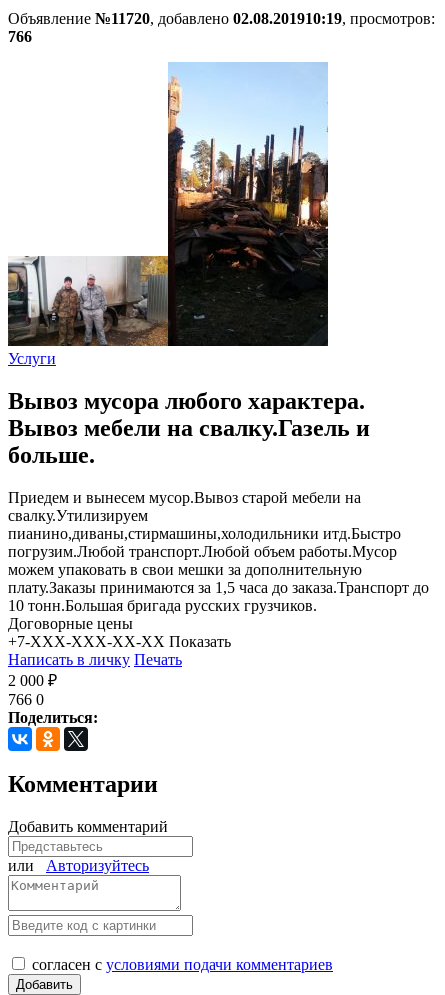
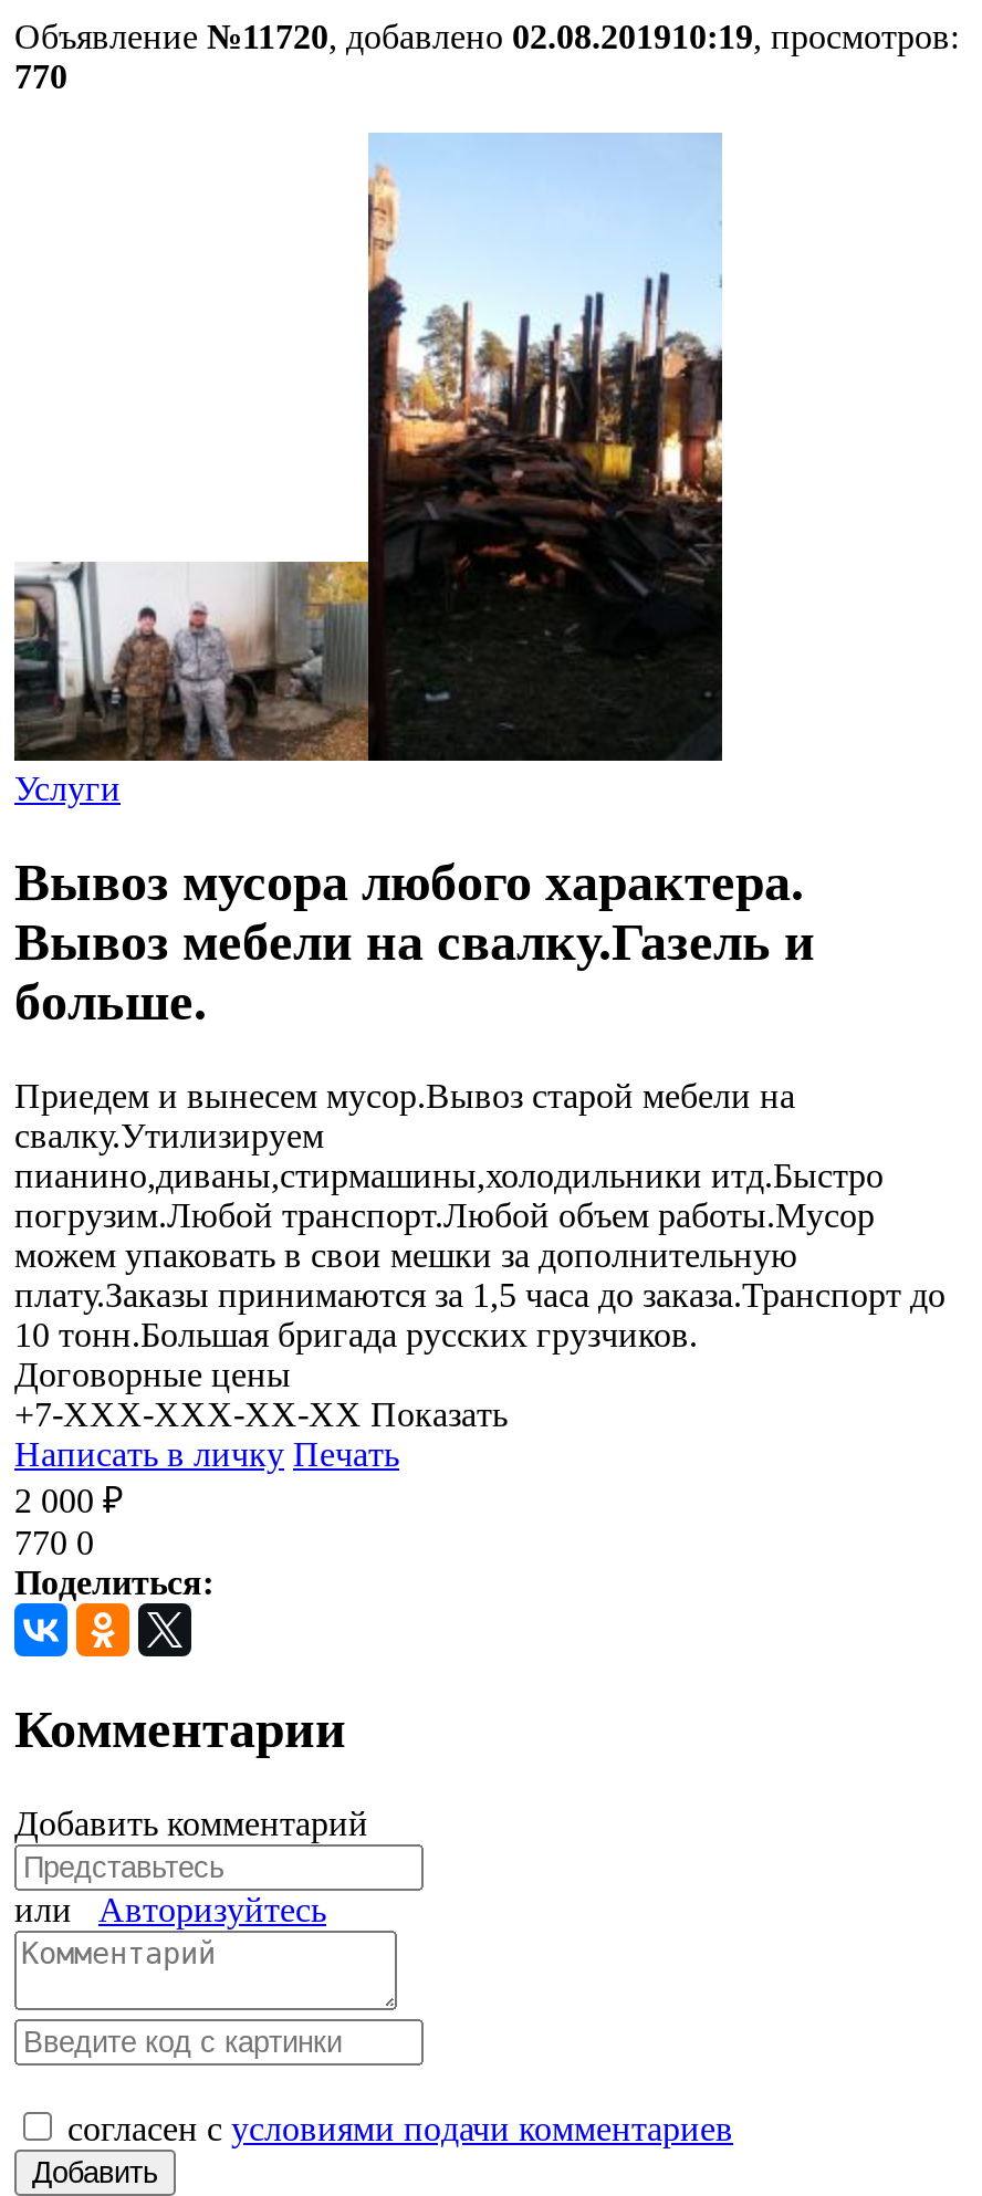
[8,28,32,45] 766 -> [14,57,67,95] 770
[8,691,44,708] 766 0 -> [14,1523,94,1561] 770 0

